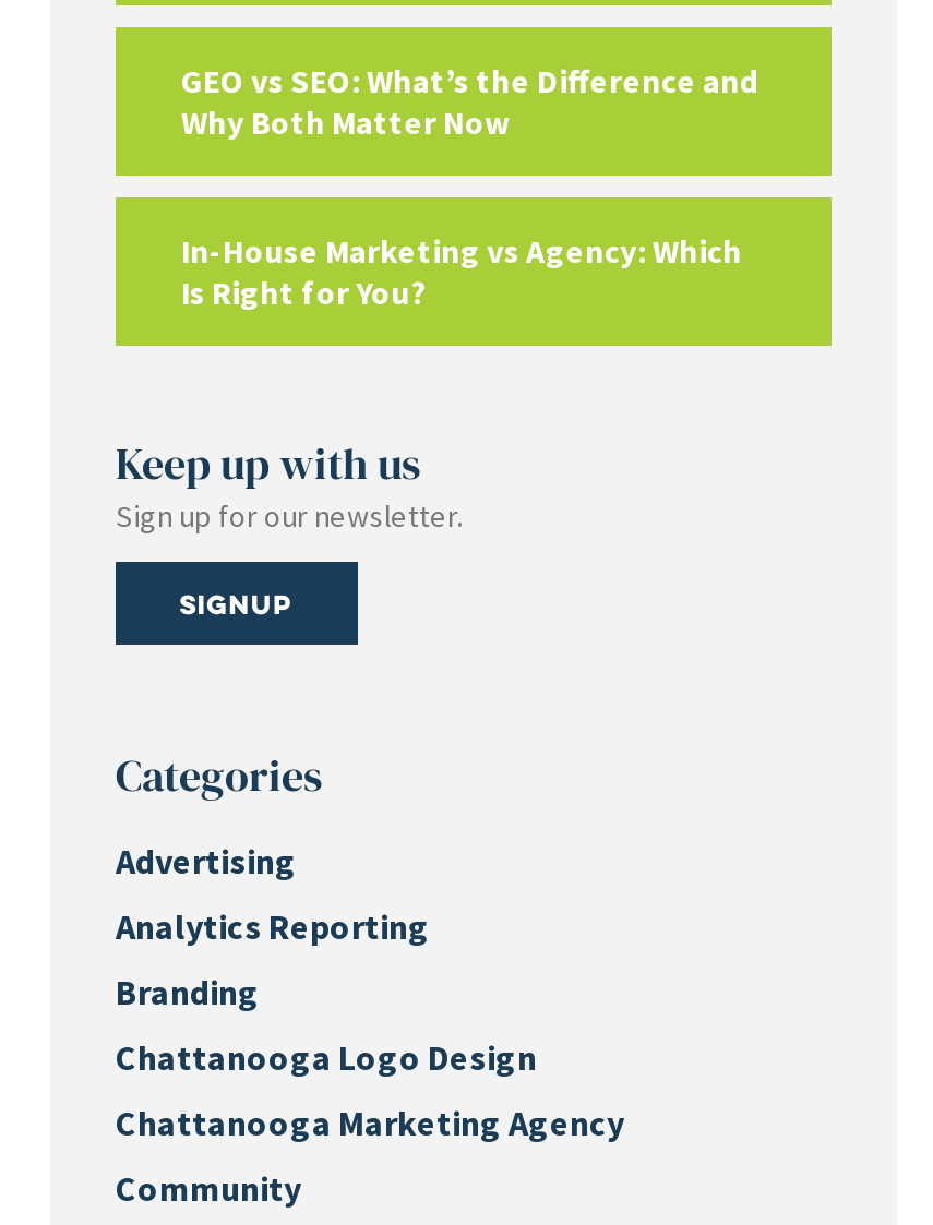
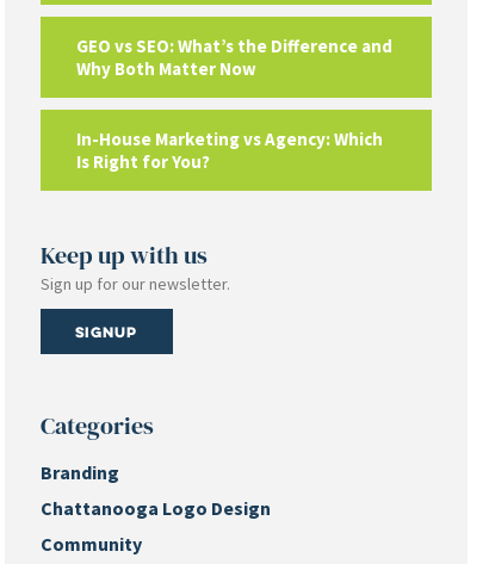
[116,839,430,948] Advertising | Analytics Reporting -> none
[116,1101,624,1144] Chattanooga Marketing Agency -> none

